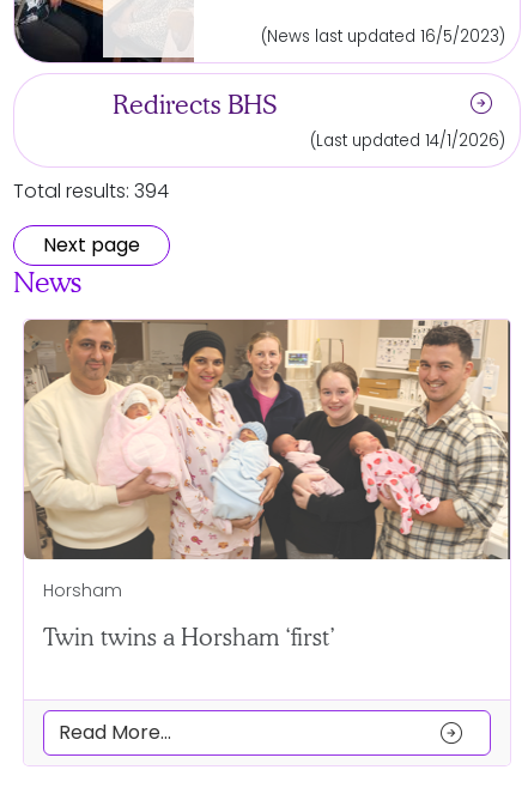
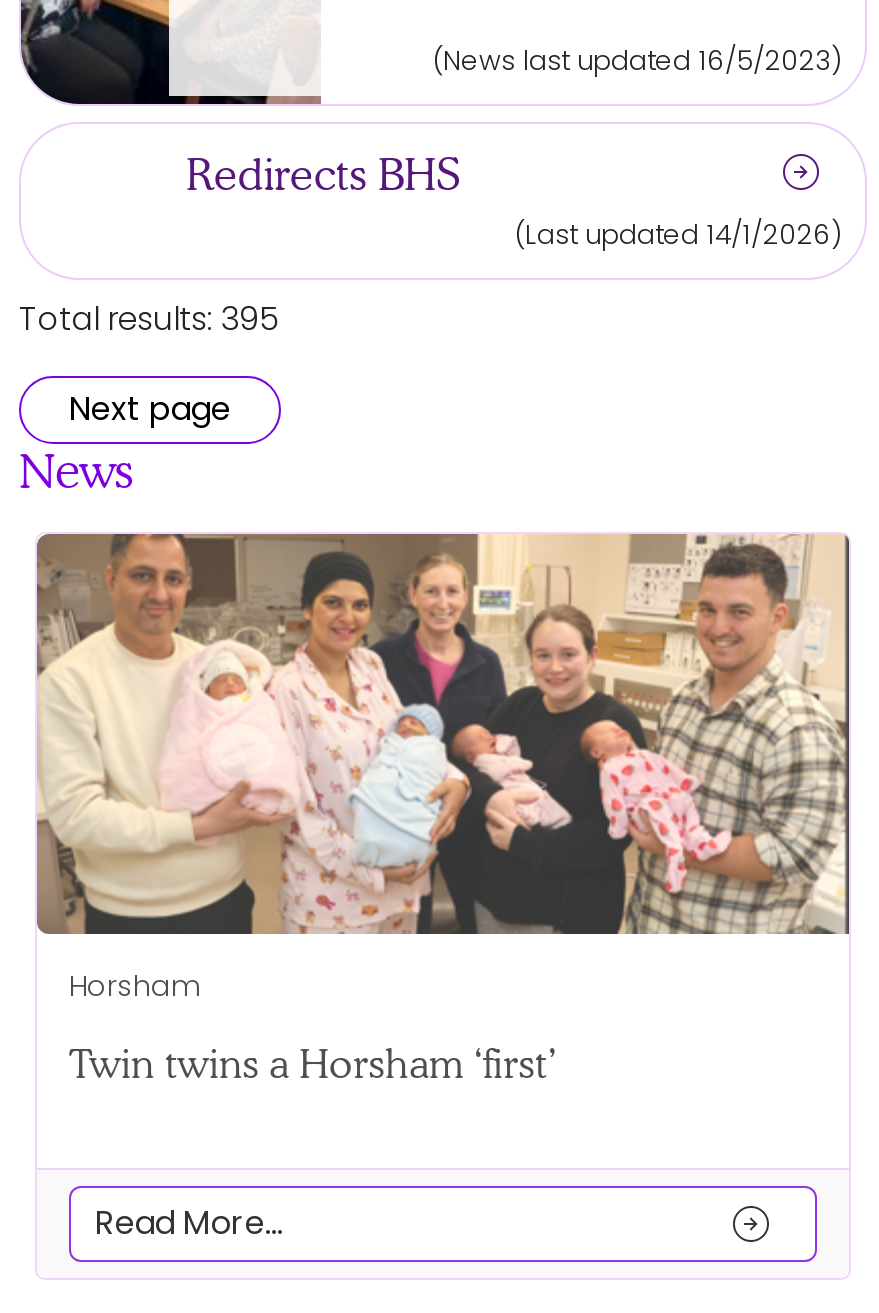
[13,177,169,205] Total results: 394 -> [19,296,279,342] Total results: 395

